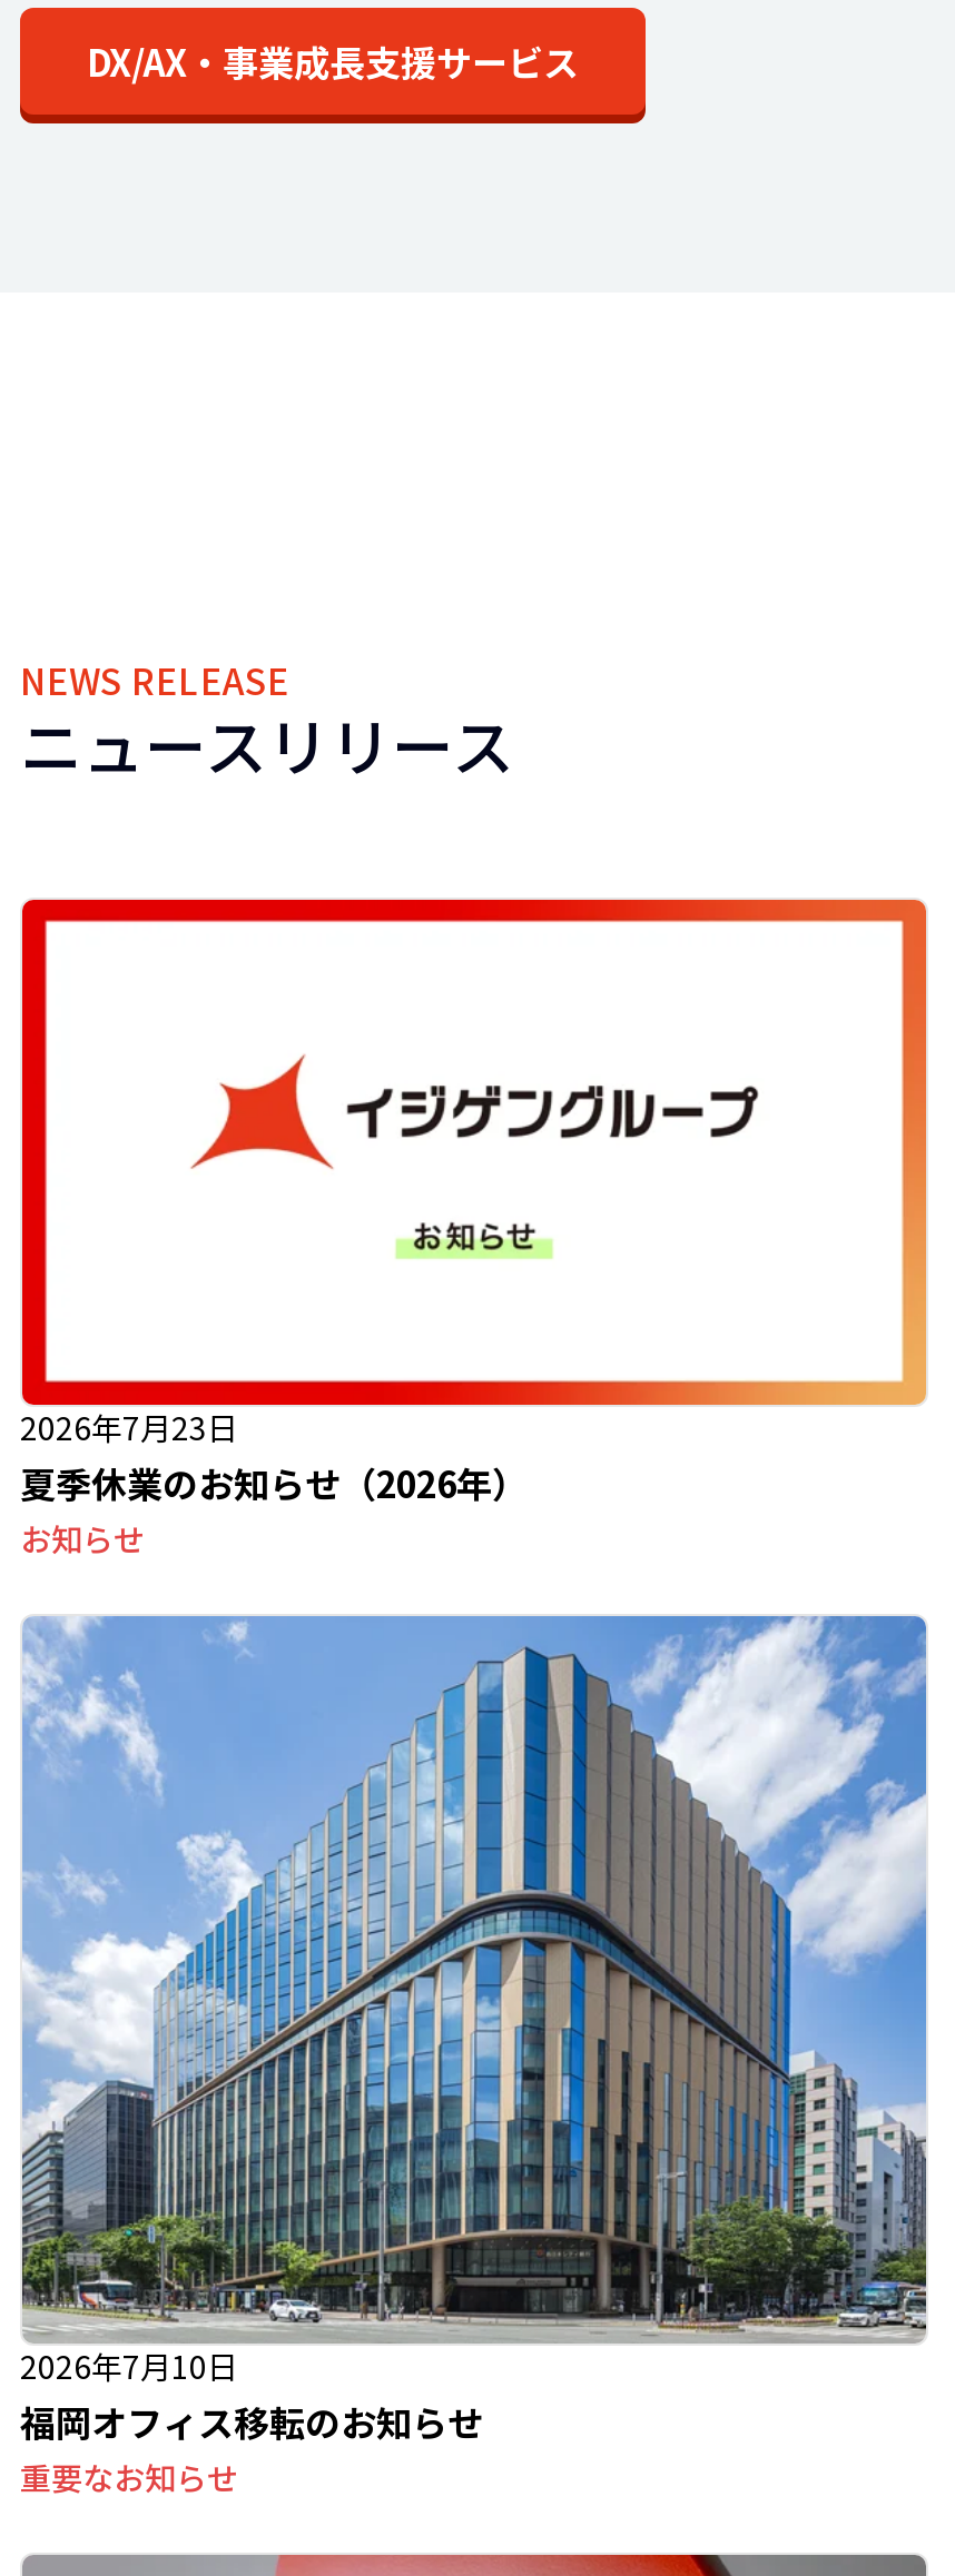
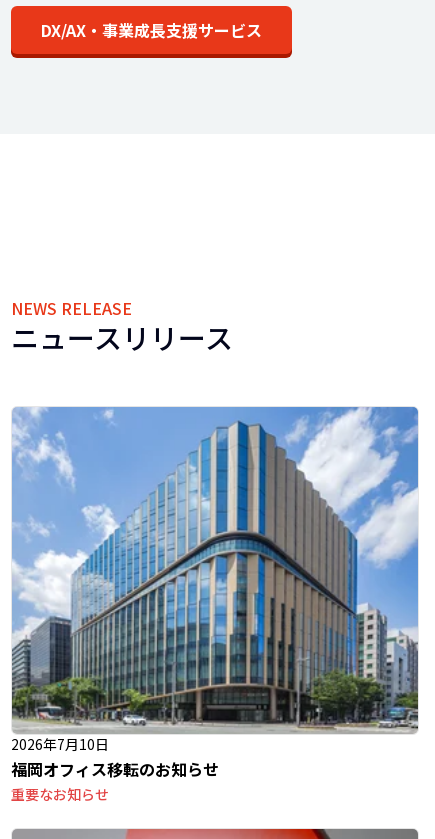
[20,896,928,1560] [image] | 2026年7月23日 | 夏季休業のお知らせ（2026年） | お知らせ -> none

